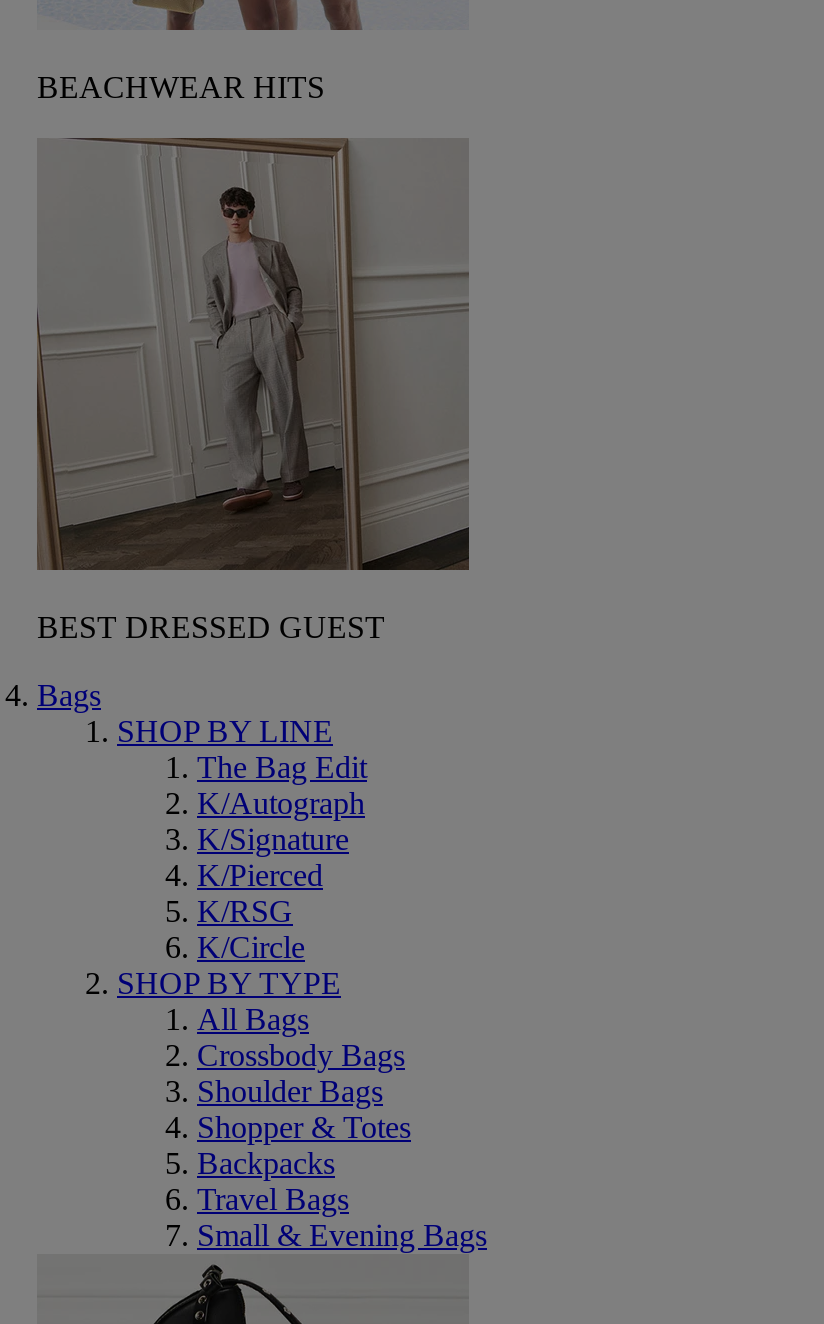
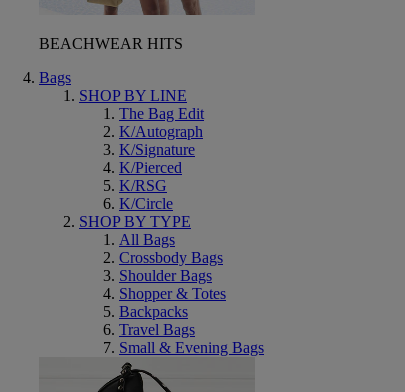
[35,136,471,644] [image] | BEST DRESSED GUEST -> none

